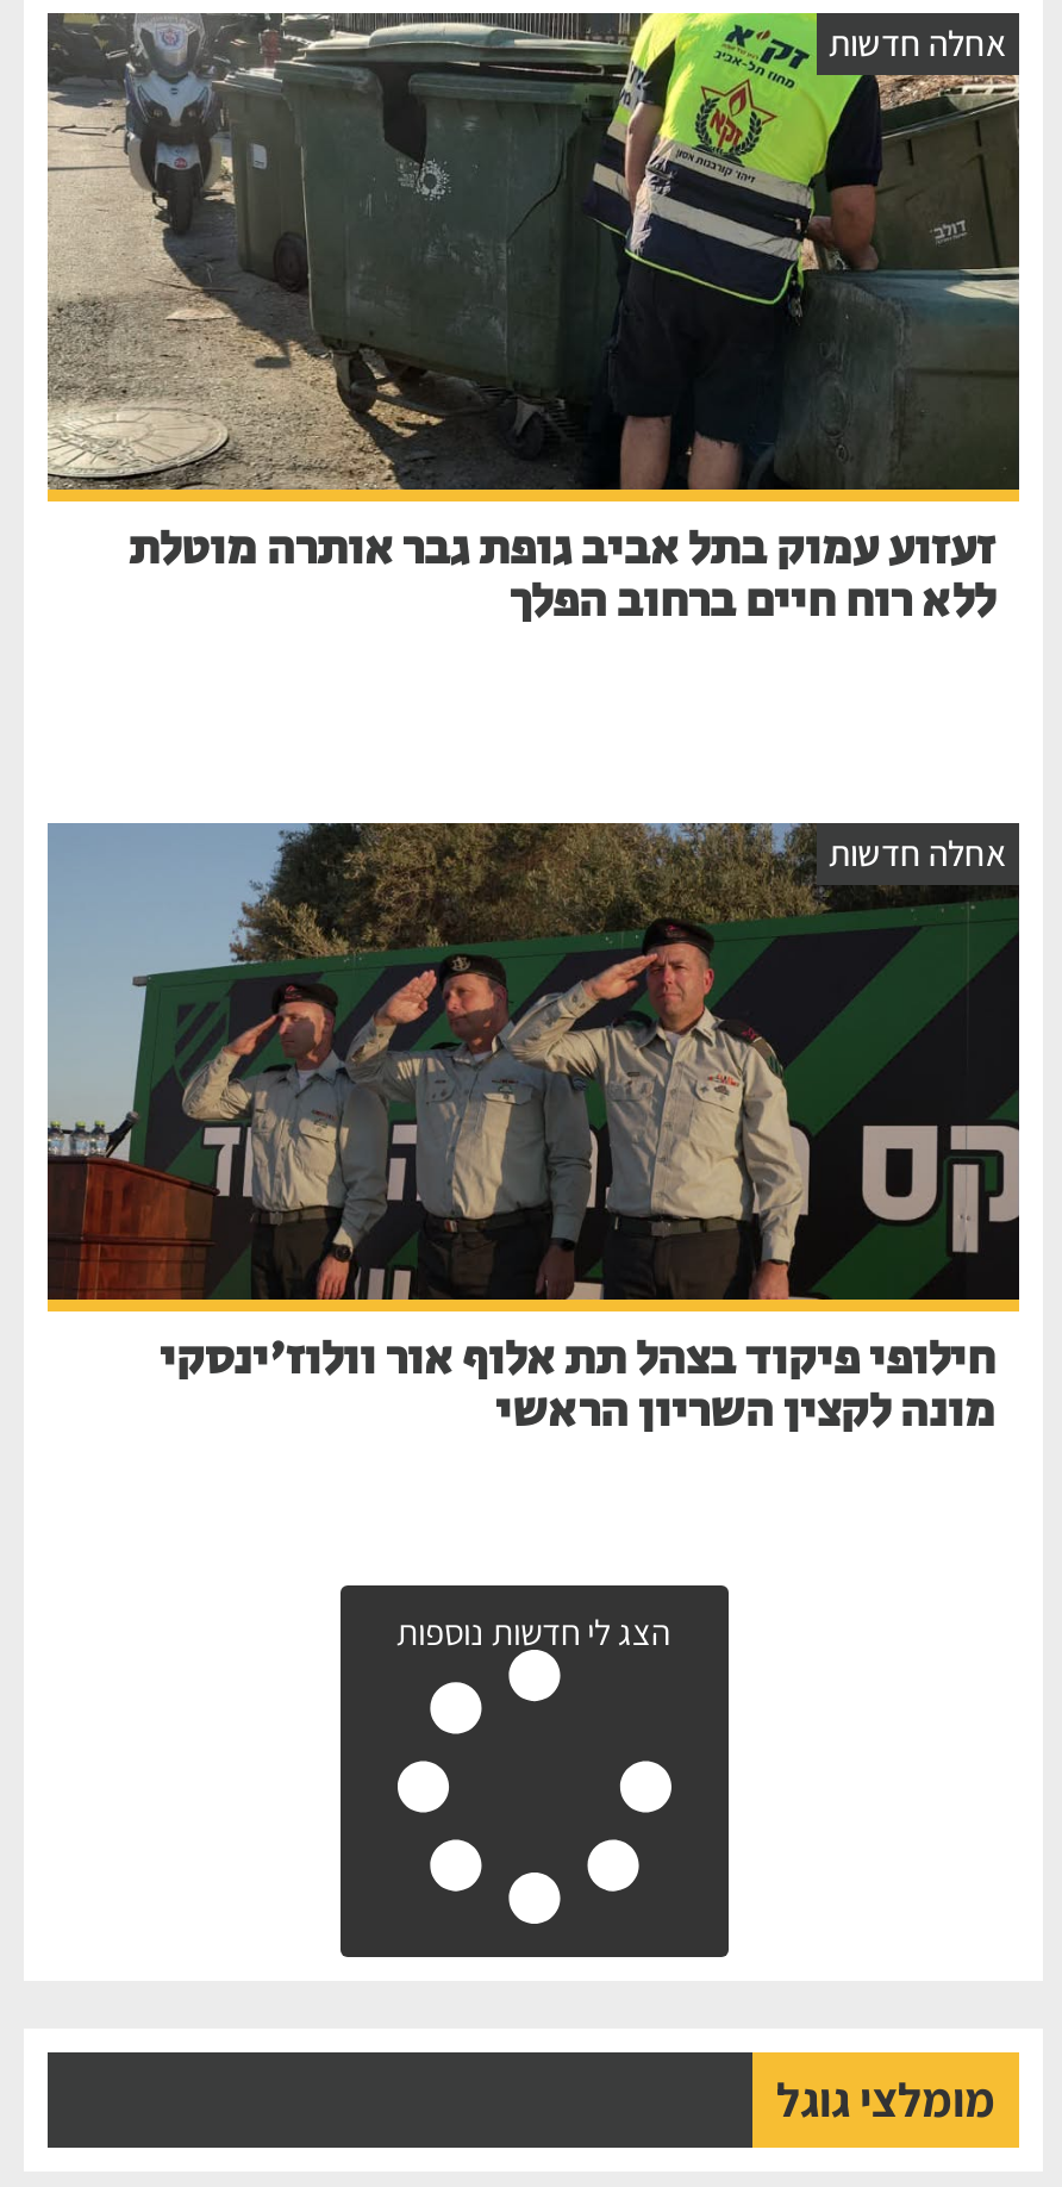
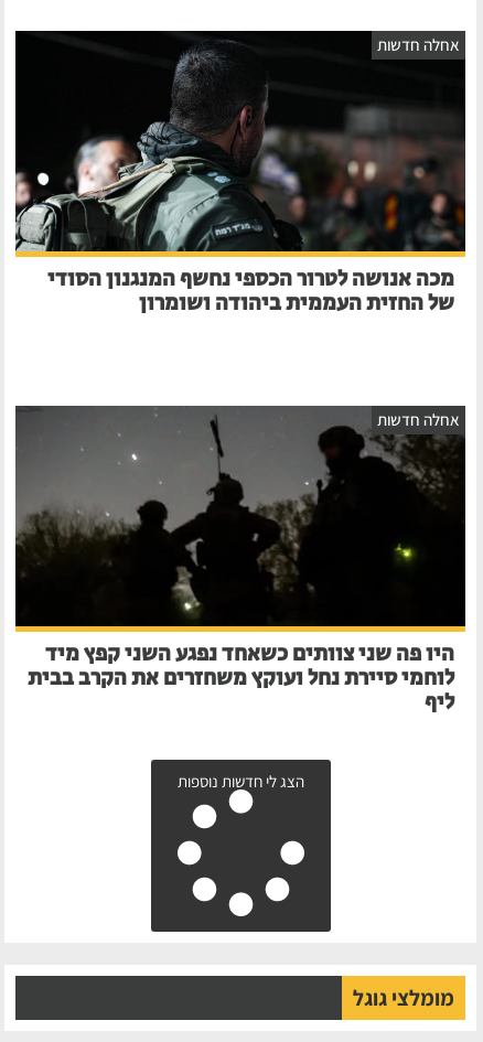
[45,11,1019,637] [image] | זעזוע עמוק בתל אביב גופת גבר אותרה מוטלת | ללא רוח חיים ברחוב הפלך -> [14,30,466,320] [image] | מכה אנושה לטרור הכספי נחשף המנגנון הסודי | של החזית העממית ביהודה ושומרון
[48,823,1019,1447] [image] | חילופי פיקוד בצהל תת אלוף אור וולוז'ינסקי | מונה לקצין השריון הראשי -> [14,405,465,719] [image] | היו פה שני צוותים כשאחד נפגע השני קפץ מיד | לוחמי סיירת נחל ועוקץ משחזרים את הקרב בבית | ליף

